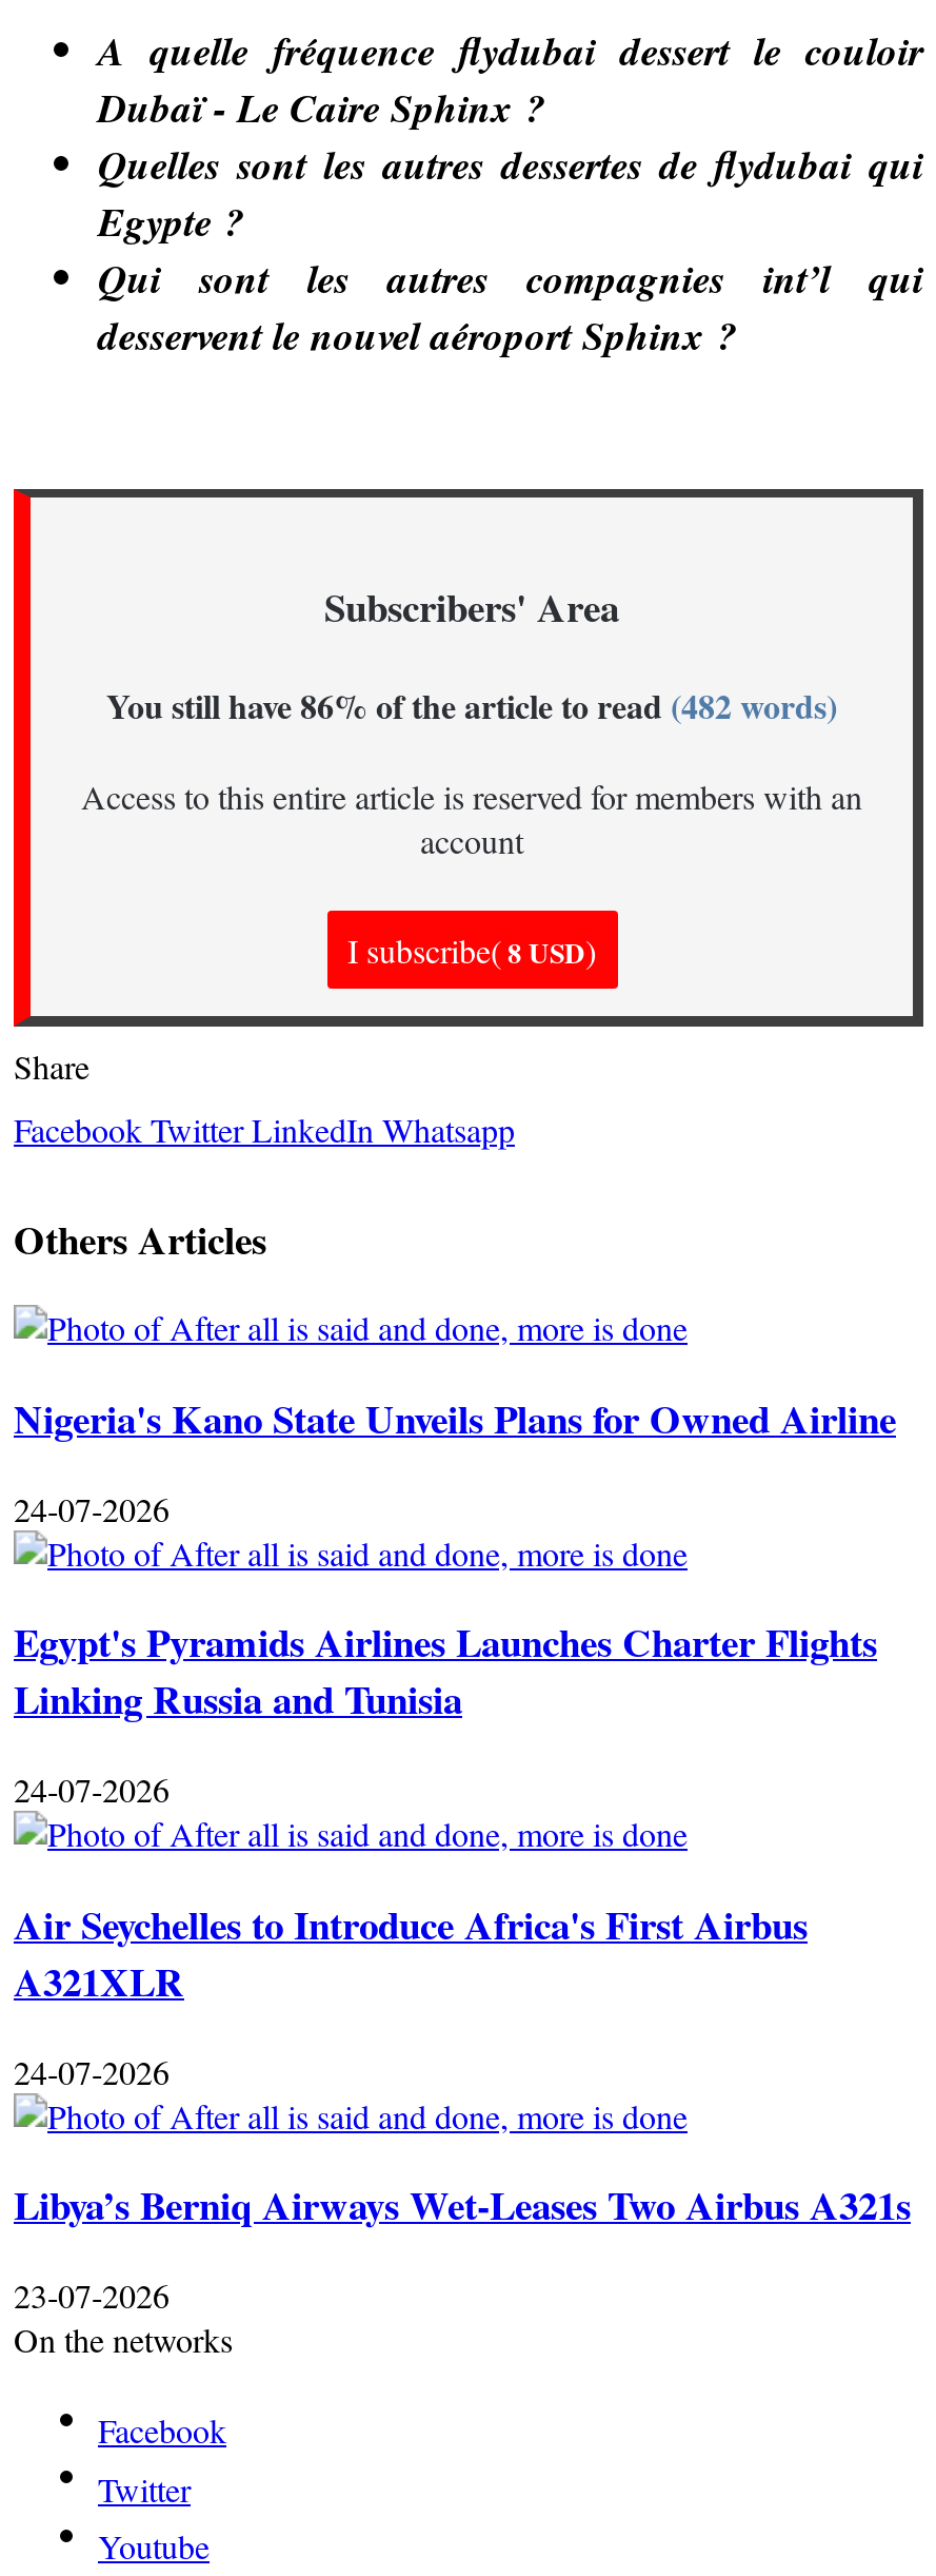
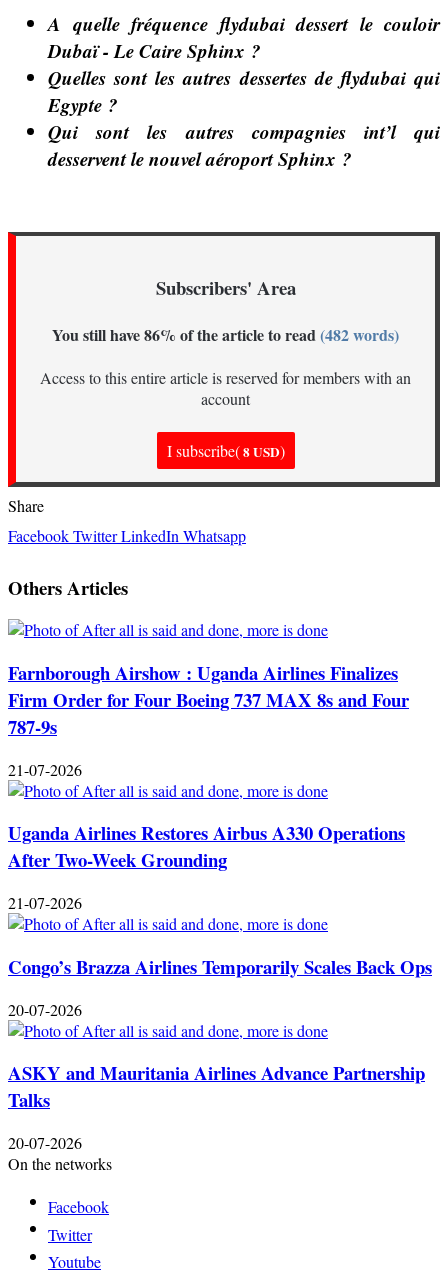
[14,1389,896,1446] Nigeria's Kano State Unveils Plans for Owned Airline -> [8,659,409,740] Farnborough Airshow : Uganda Airlines Finalizes | Firm Order for Four Boeing 737 MAX 8s and Four | 787-9s
[14,1486,170,1530] 24-07-2026 -> [8,759,82,780] 21-07-2026
[14,1613,877,1727] Egypt's Pyramids Airlines Launches Charter Flights | Linking Russia and Tunisia -> [8,819,405,873] Uganda Airlines Restores Airbus A330 Operations | After Two-Week Grounding
[14,1767,170,1811] 24-07-2026 -> [8,892,82,913] 21-07-2026
[14,1895,808,2009] Air Seychelles to Introduce Africa's First Airbus | A321XLR -> [8,953,432,980] Congo’s Brazza Airlines Temporarily Scales Back Ops
[14,2048,170,2092] 24-07-2026 -> [8,998,82,1019] 20-07-2026
[14,2176,911,2233] Libya’s Berniq Airways Wet-Leases Two Airbus A321s -> [8,1059,425,1113] ASKY and Mauritania Airlines Advance Partnership | Talks
[14,2272,170,2317] 23-07-2026 -> [8,1132,82,1153] 20-07-2026

